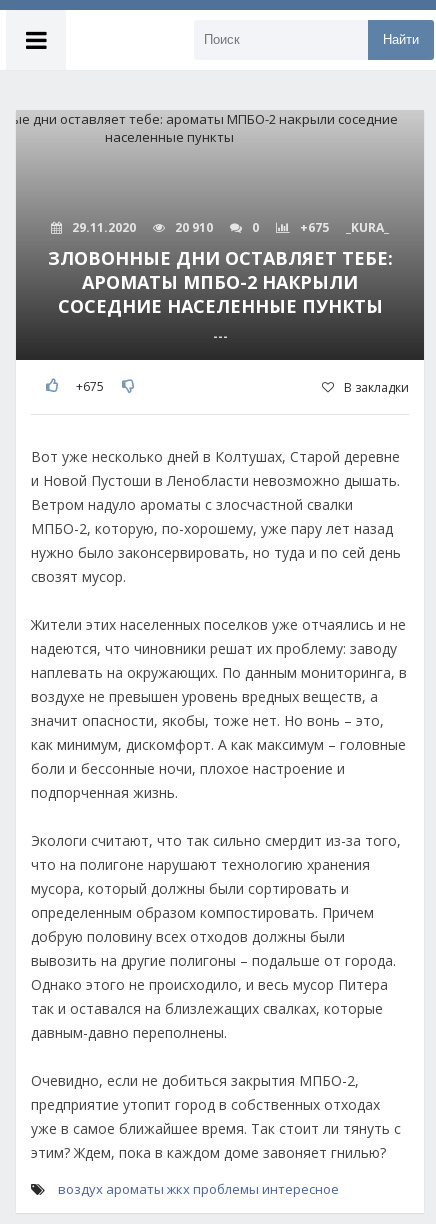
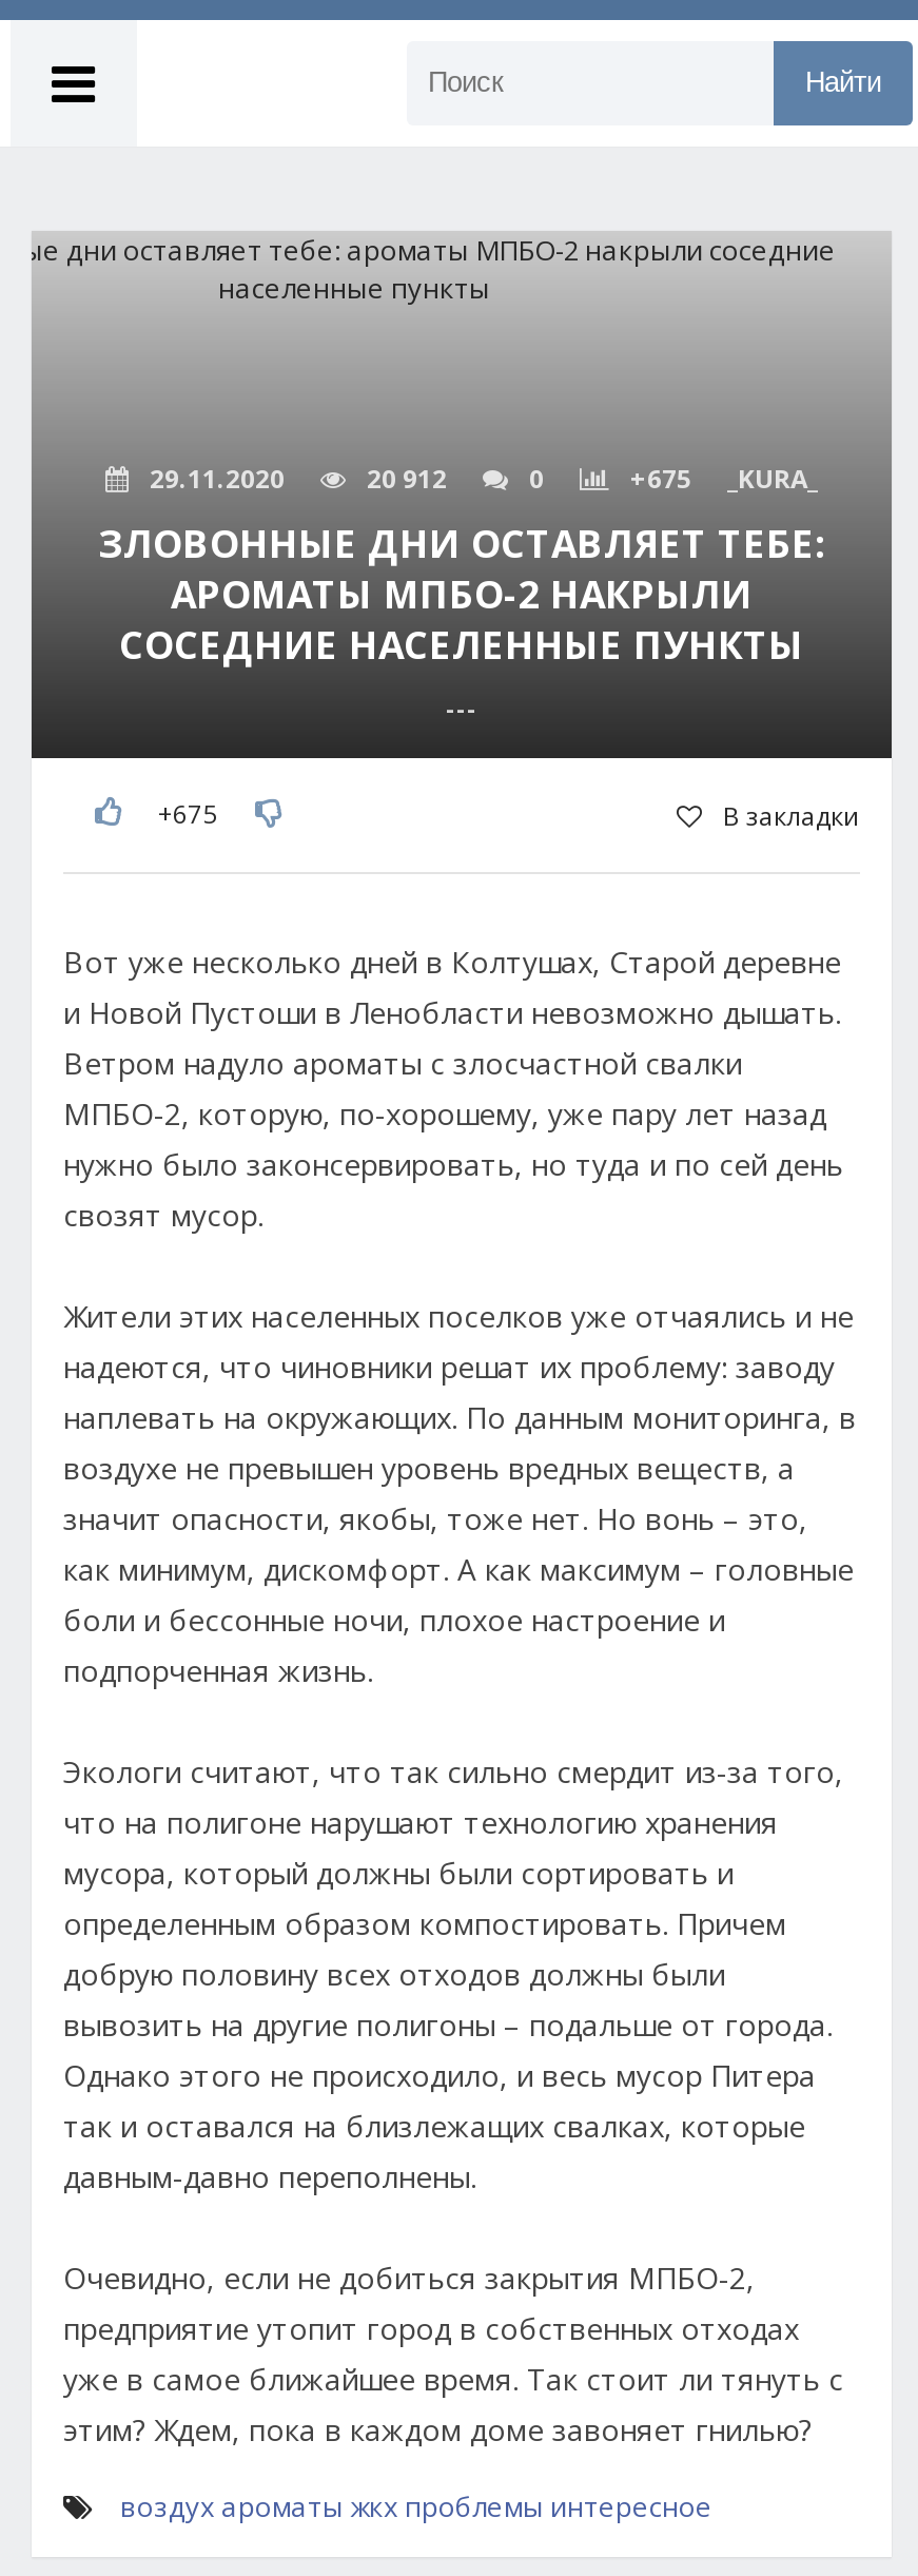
[175,219,213,236] 20 910 -> [367,461,447,497] 20 912

